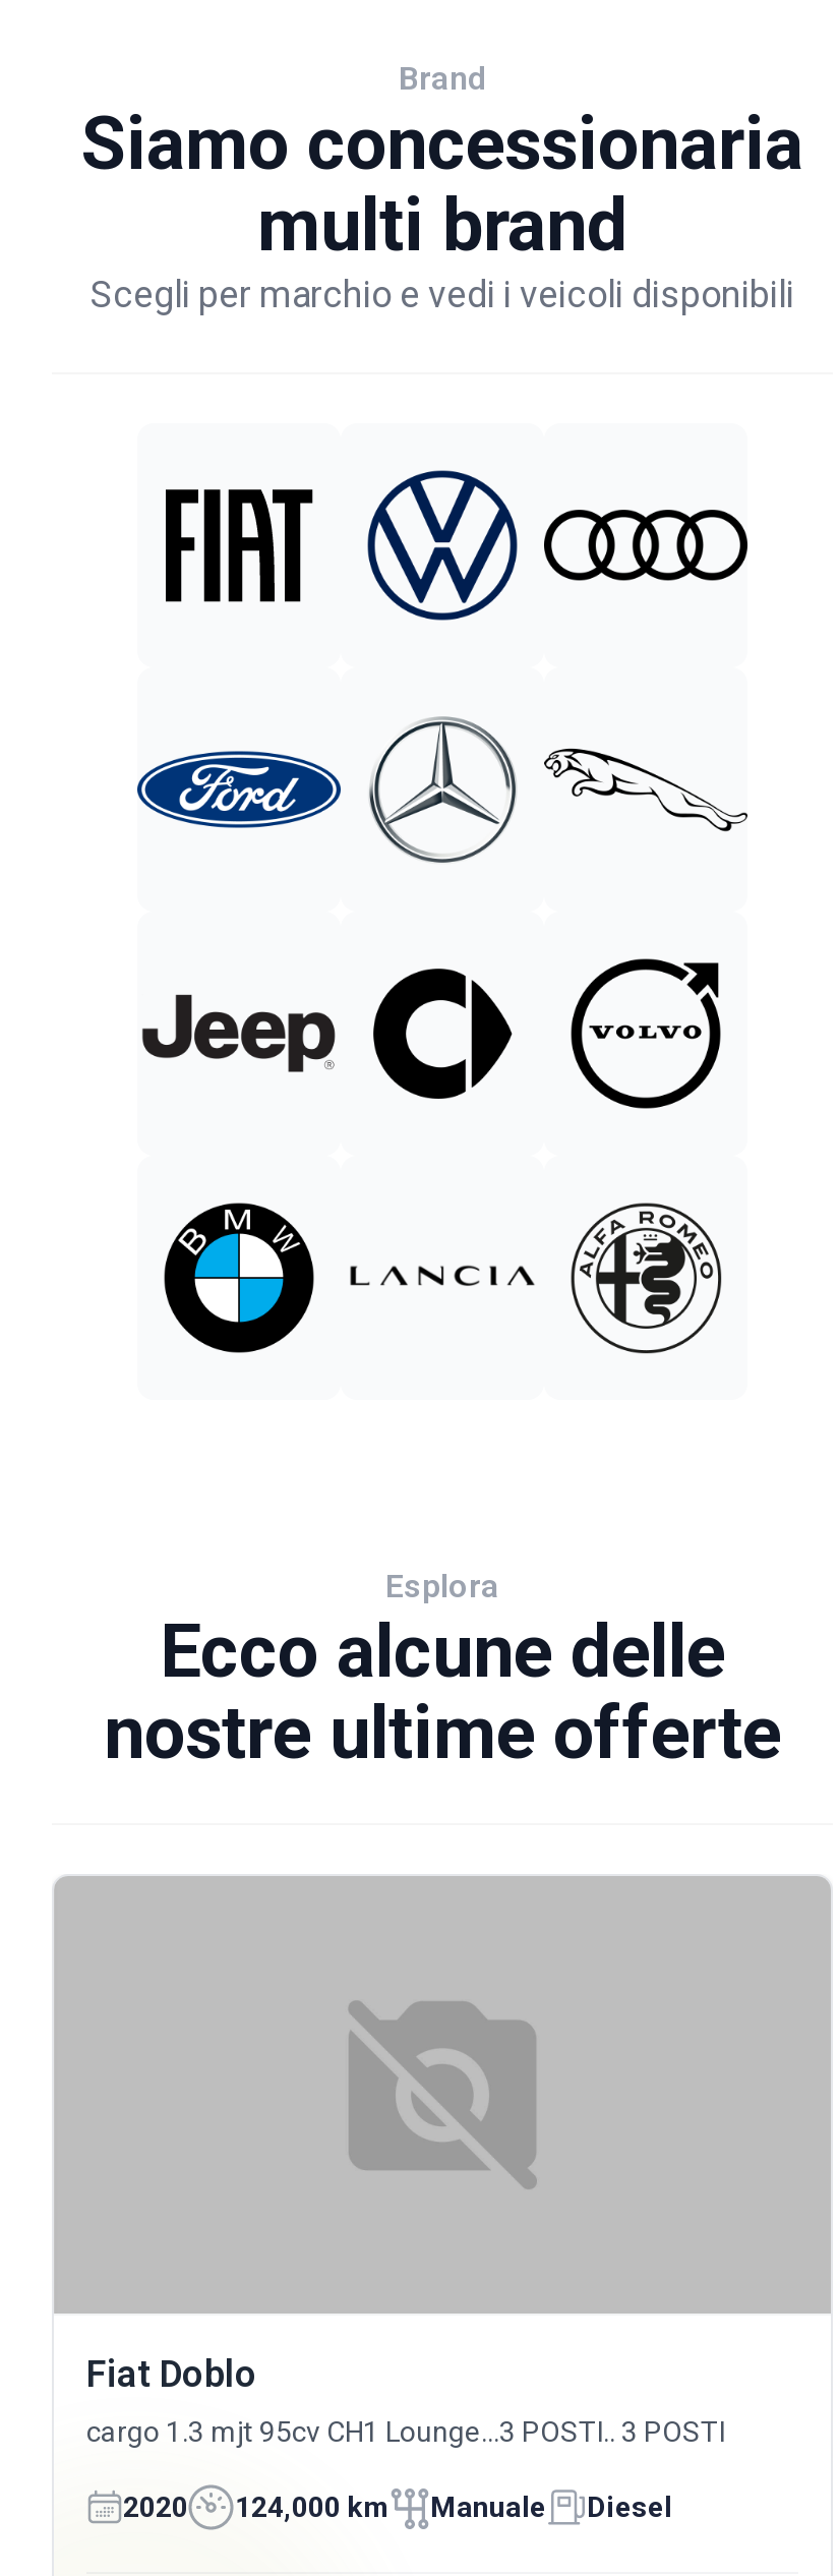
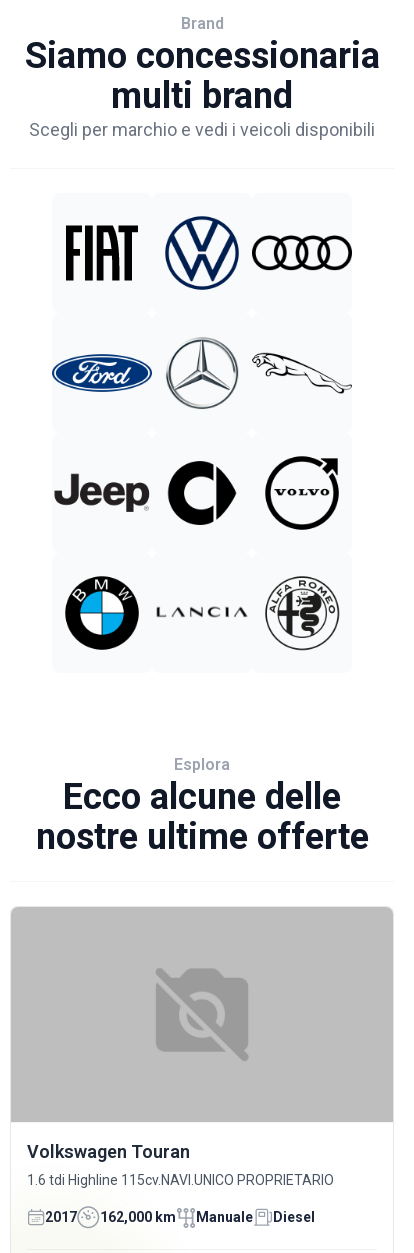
[86,2352,257,2394] Fiat Doblo -> [27,1141,190,1162] Volkswagen Touran
[86,2415,725,2447] cargo 1.3 mjt 95cv CH1 Lounge...3 POSTI.. 3 POSTI -> [27,1172,334,1188] 1.6 tdi Highline 115cv.NAVI.UNICO PROPRIETARIO
[123,2491,389,2524] 2020 | 124,000 km -> [45,1209,176,1225] 2017 | 162,000 km

